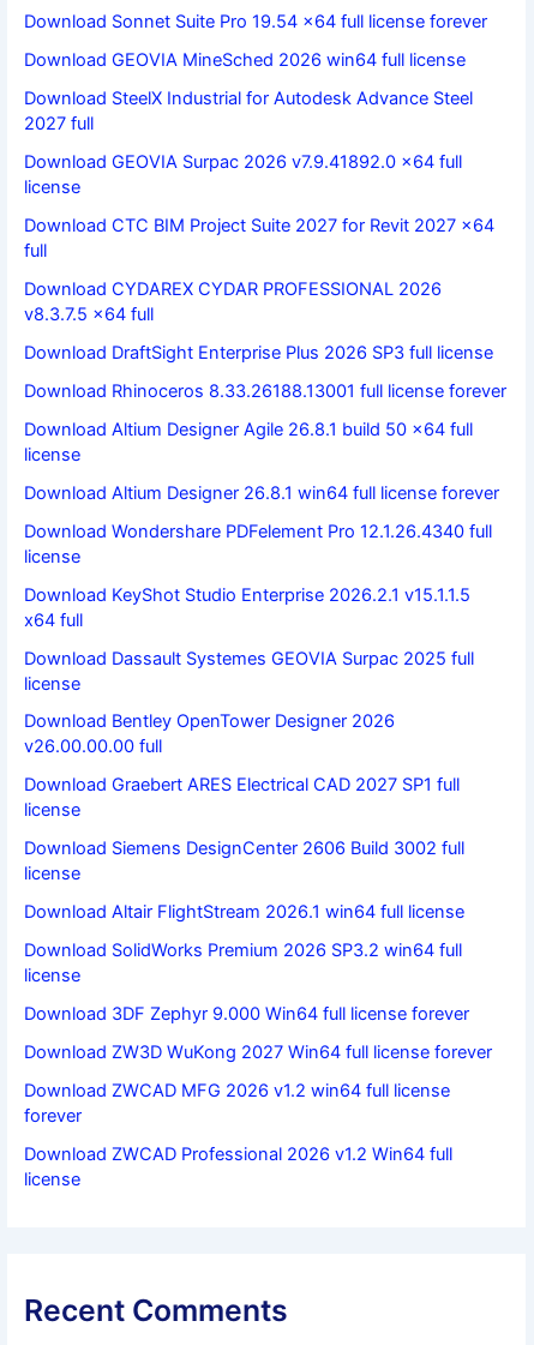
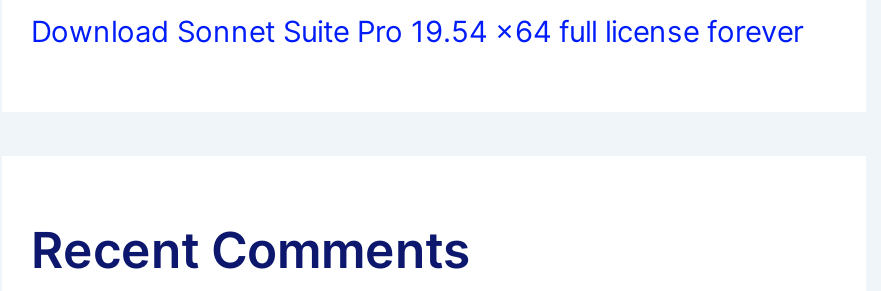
[25,49,507,1190] Download GEOVIA MineSched 2026 win64 full license | Download SteelX Industrial for Autodesk Advance Steel | 2027 full | Download GEOVIA Surpac 2026 v7.9.41892.0 x64 full | license | Download CTC BIM Project Suite 2027 for Revit 2027 x64 | full | Download CYDAREX CYDAR PROFESSIONAL 2026 | v8.3.7.5 x64 full | Download DraftSight Enterprise Plus 2026 SP3 full license | Download Rhinoceros 8.33.26188.13001 full license forever | Download Altium Designer Agile 26.8.1 build 50 x64 full | license | Download Altium Designer 26.8.1 win64 full license forever | Download Wondershare PDFelement Pro 12.1.26.4340 full | license | Download KeyShot Studio Enterprise 2026.2.1 v15.1.1.5 | x64 full | Download Dassault Systemes GEOVIA Surpac 2025 full | license | Download Bentley OpenTower Designer 2026 | v26.00.00.00 full | Download Graebert ARES Electrical CAD 2027 SP1 full | license | Download Siemens DesignCenter 2606 Build 3002 full | license | Download Altair FlightStream 2026.1 win64 full license | Download SolidWorks Premium 2026 SP3.2 win64 full | license | Download 3DF Zephyr 9.000 Win64 full license forever | Download ZW3D WuKong 2027 Win64 full license forever | Download ZWCAD MFG 2026 v1.2 win64 full license | forever | Download ZWCAD Professional 2026 v1.2 Win64 full | license -> none

